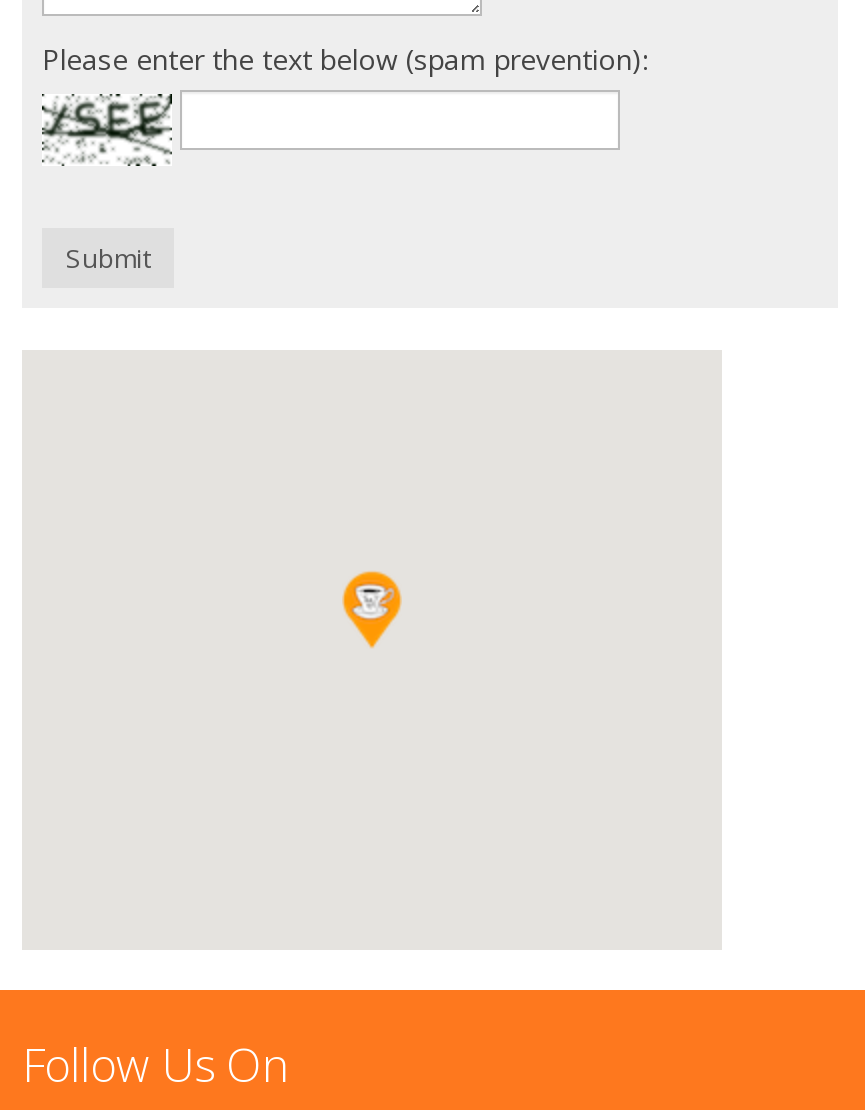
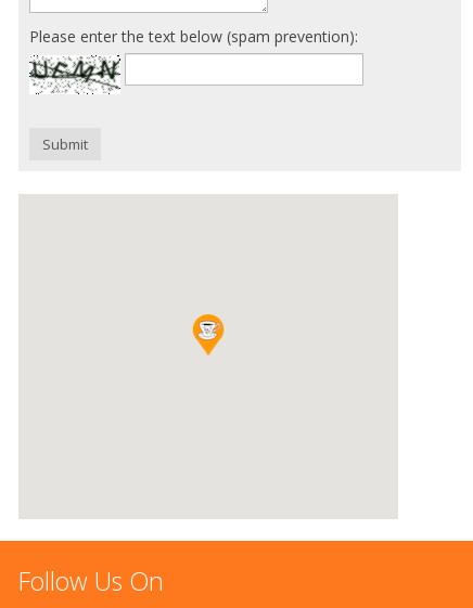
[42,92,210,168] [image] -> [29,55,126,94] [image]

